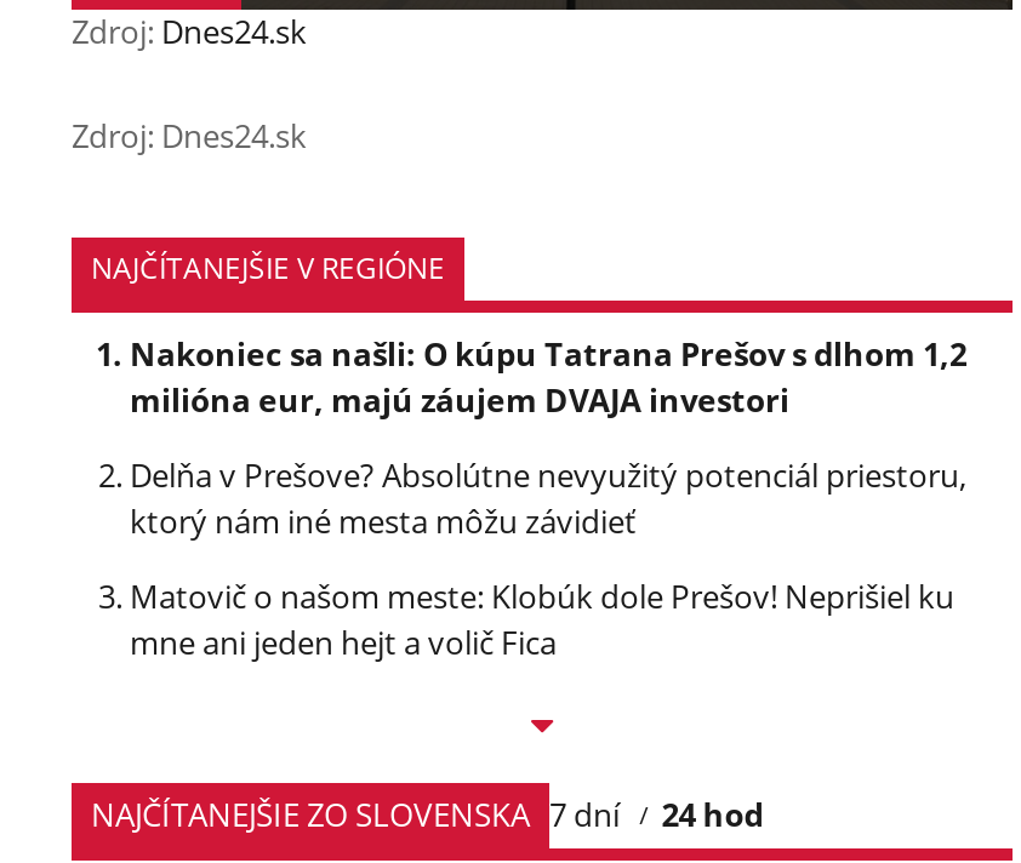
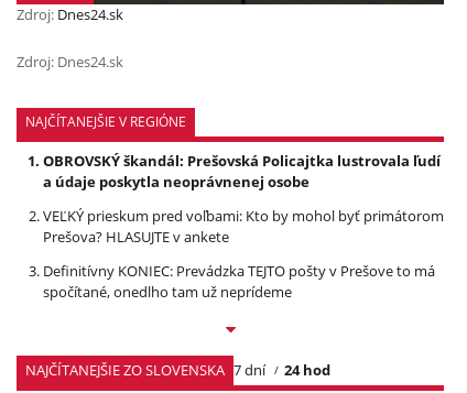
[130,331,966,421] Nakoniec sa našli: O kúpu Tatrana Prešov s dlhom 1,2 | milióna eur, majú záujem DVAJA investori -> [43,150,441,191] OBROVSKÝ škandál: Prešovská Policajtka lustrovala ľudí | a údaje poskytla neoprávnenej osobe
[130,452,966,542] Delňa v Prešove? Absolútne nevyužitý potenciál priestoru, | ktorý nám iné mesta môžu závidieť -> [43,205,444,246] VEĽKÝ prieskum pred voľbami: Kto by mohol byť primátorom | Prešova? HLASUJTE v ankete
[130,574,954,663] Matovič o našom meste: Klobúk dole Prešov! Neprišiel ku | mne ani jeden hejt a volič Fica -> [43,260,435,301] Definitívny KONIEC: Prevádzka TEJTO pošty v Prešove to má | spočítané, onedlho tam už neprídeme

